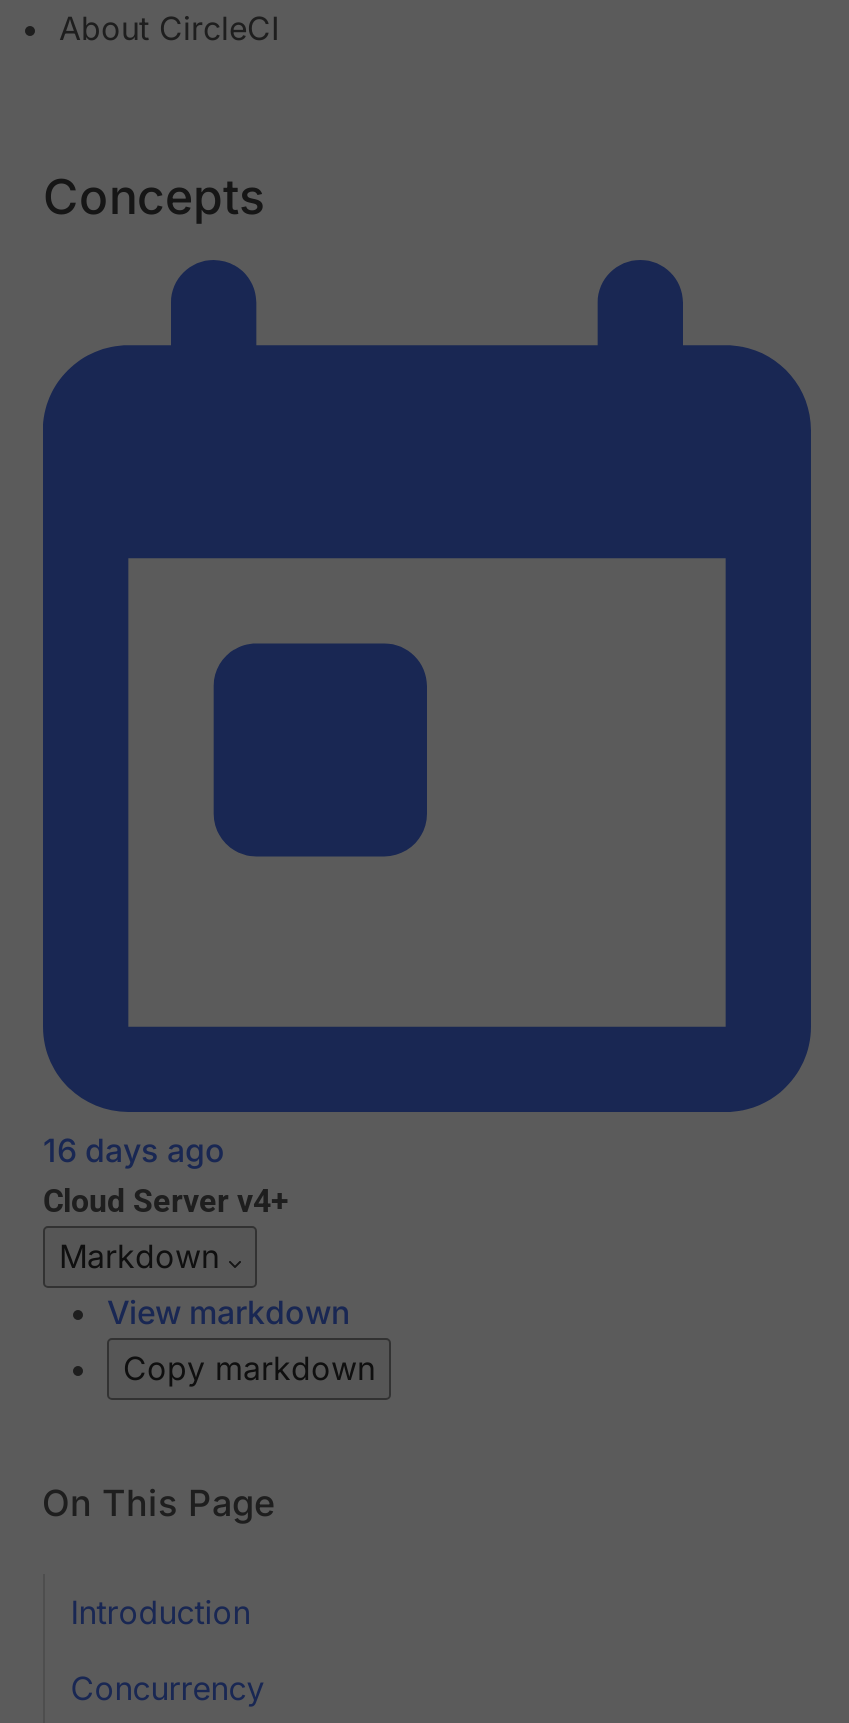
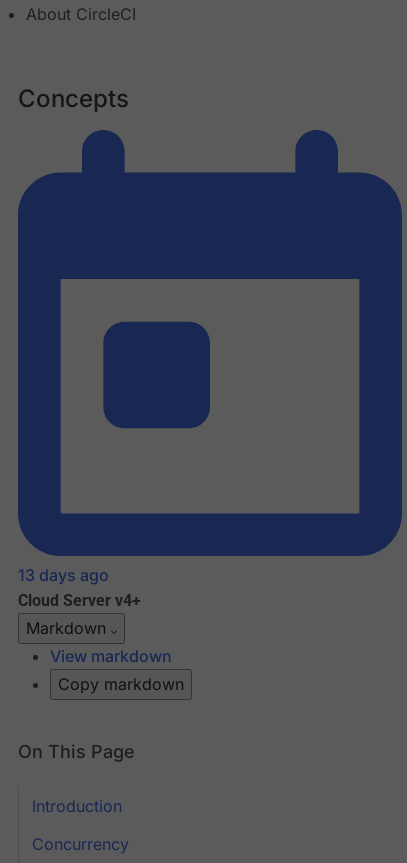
[43,1131,225,1171] 16 days ago -> [18,565,109,585] 13 days ago

